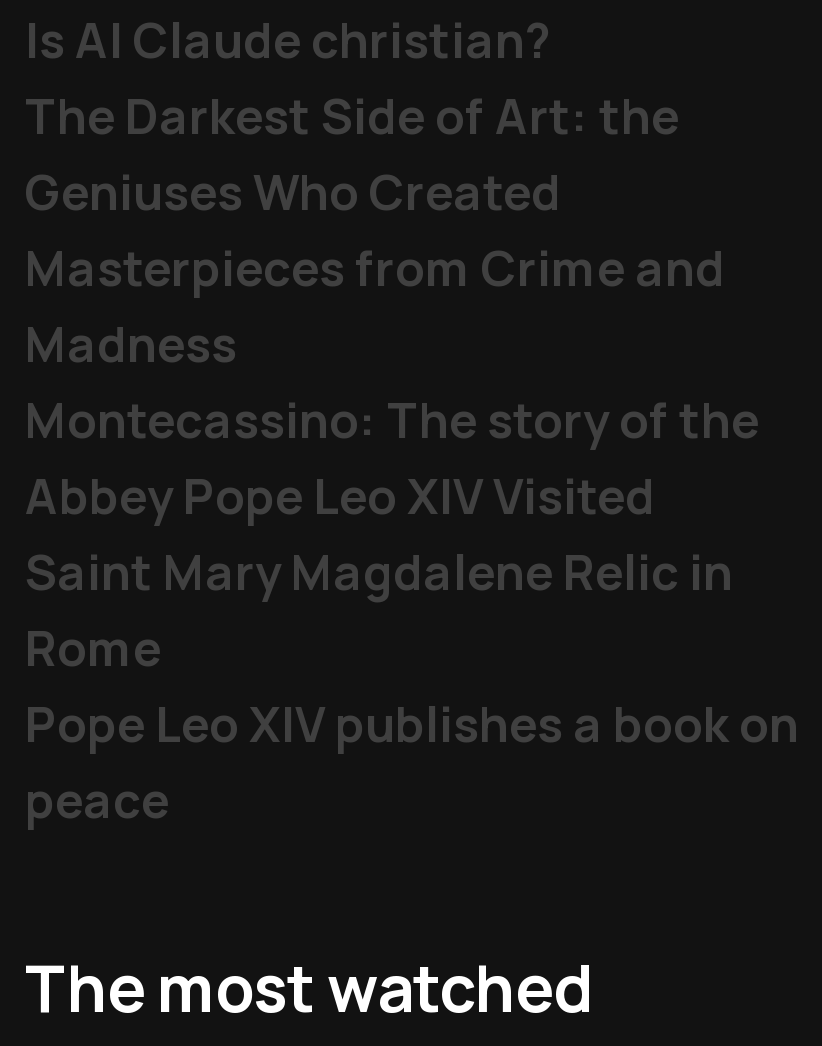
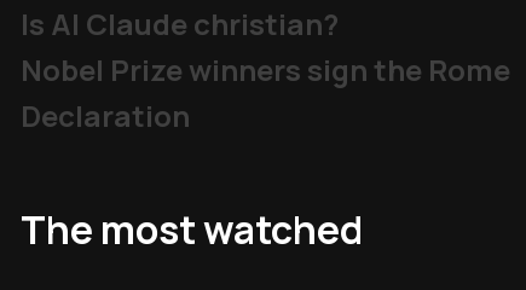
[25,82,799,832] The Darkest Side of Art: the | Geniuses Who Created | Masterpieces from Crime and | Madness | Montecassino: The story of the | Abbey Pope Leo XIV Visited | Saint Mary Magdalene Relic in | Rome | Pope Leo XIV publishes a book on | peace -> [21,50,510,135] Nobel Prize winners sign the Rome | Declaration

